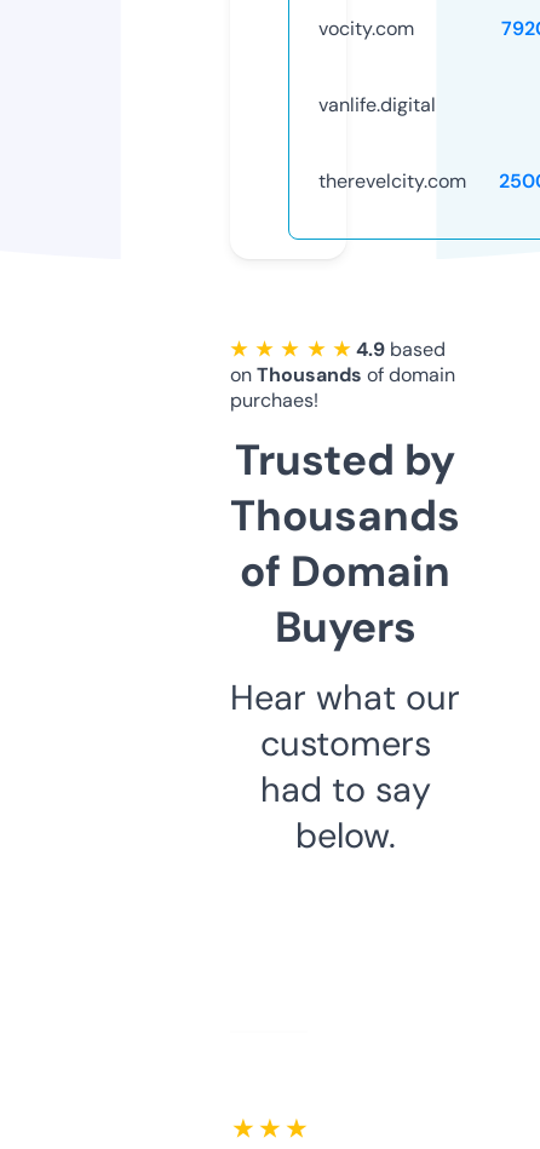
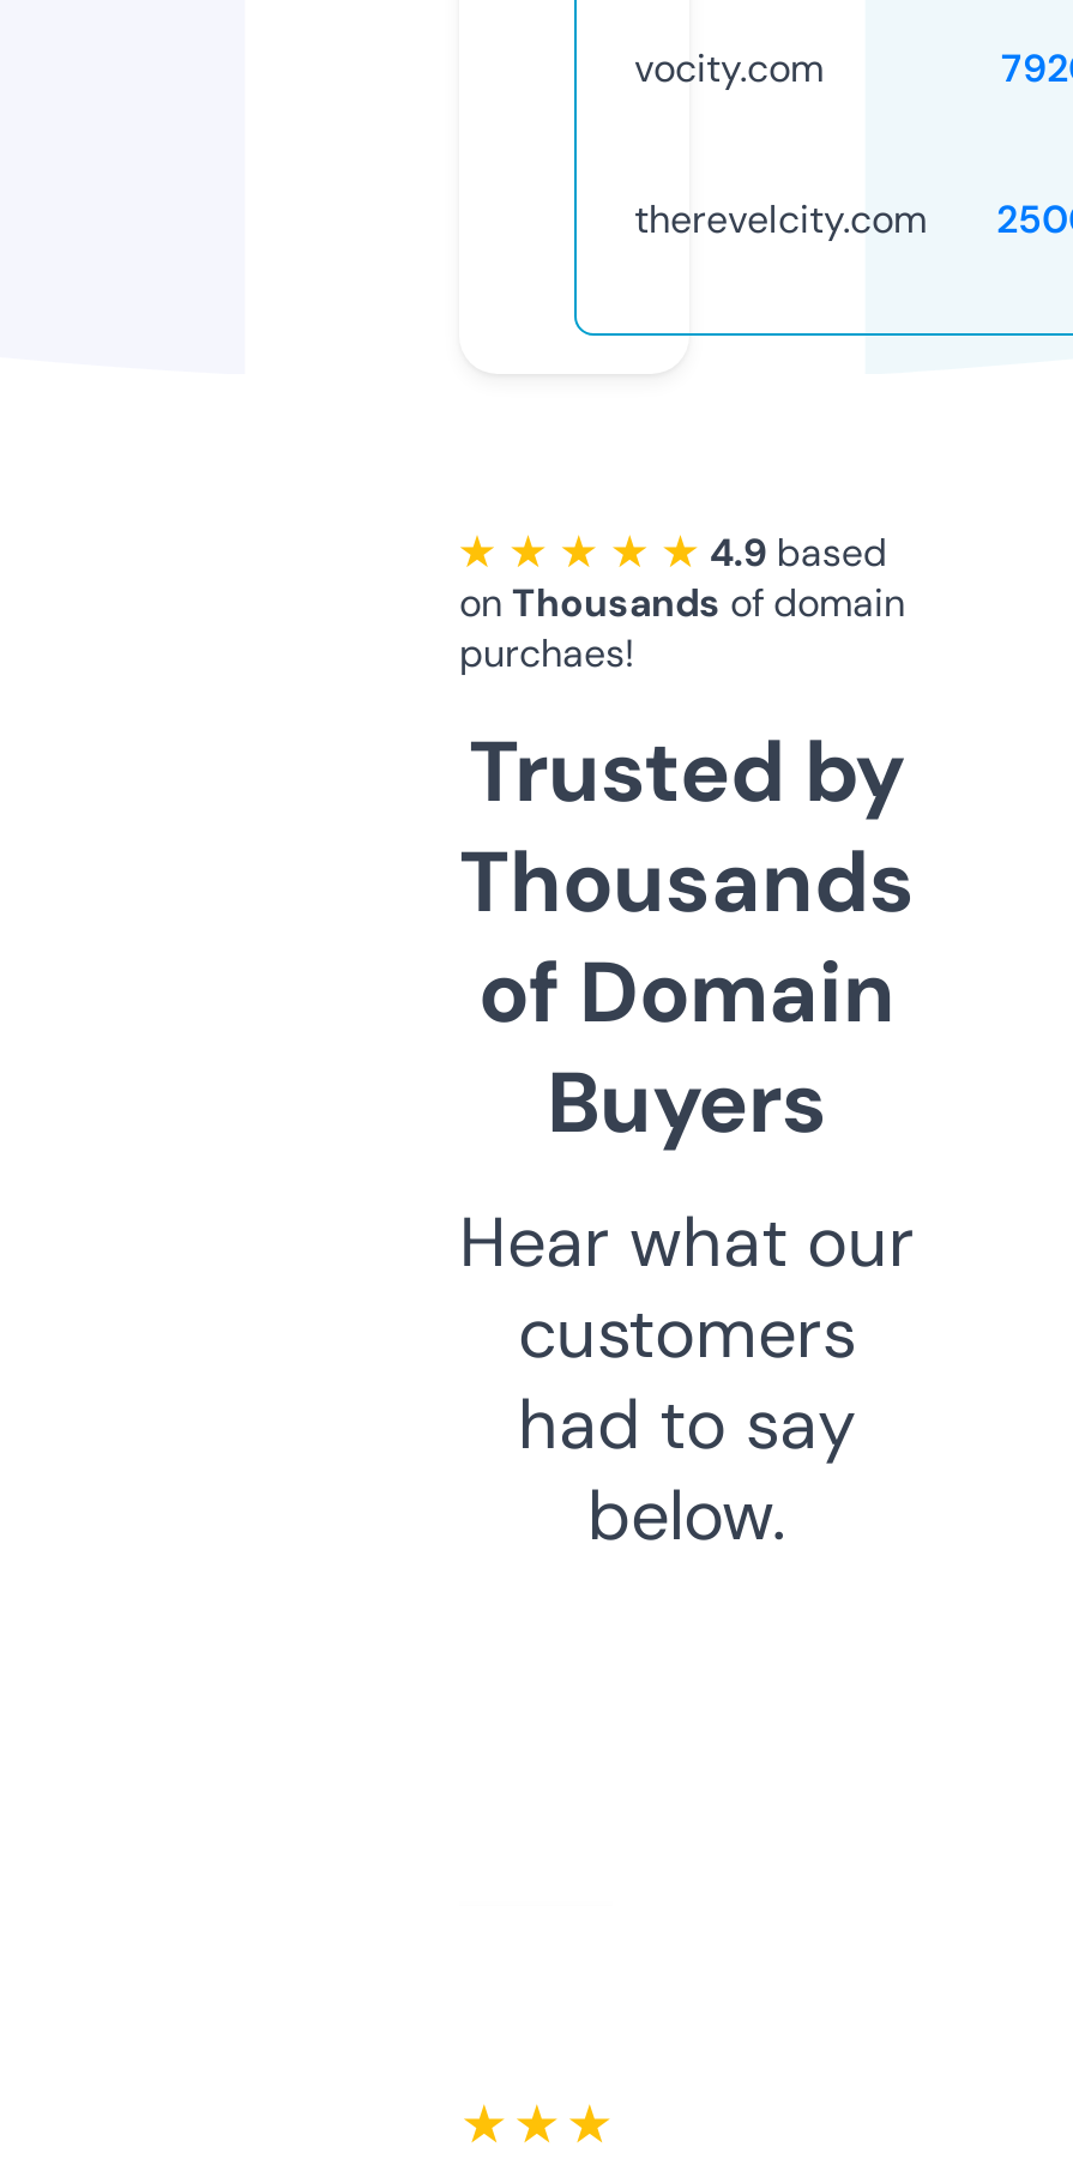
[318,92,436,117] vanlife.digital -> none

